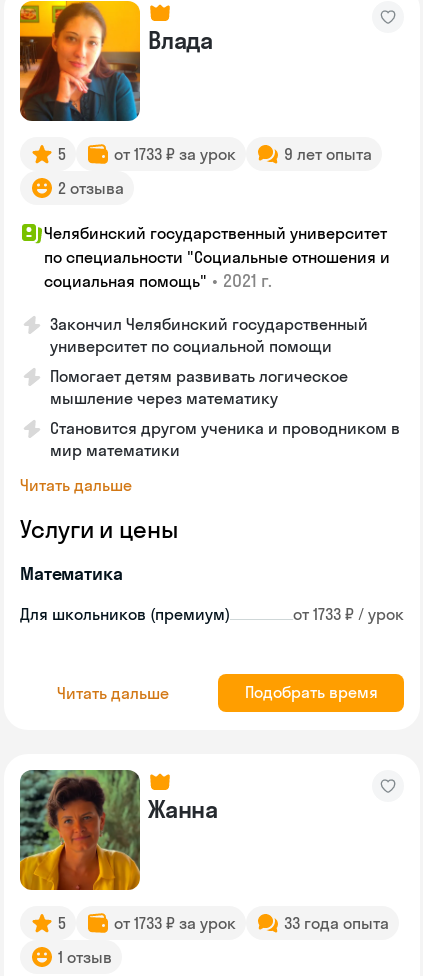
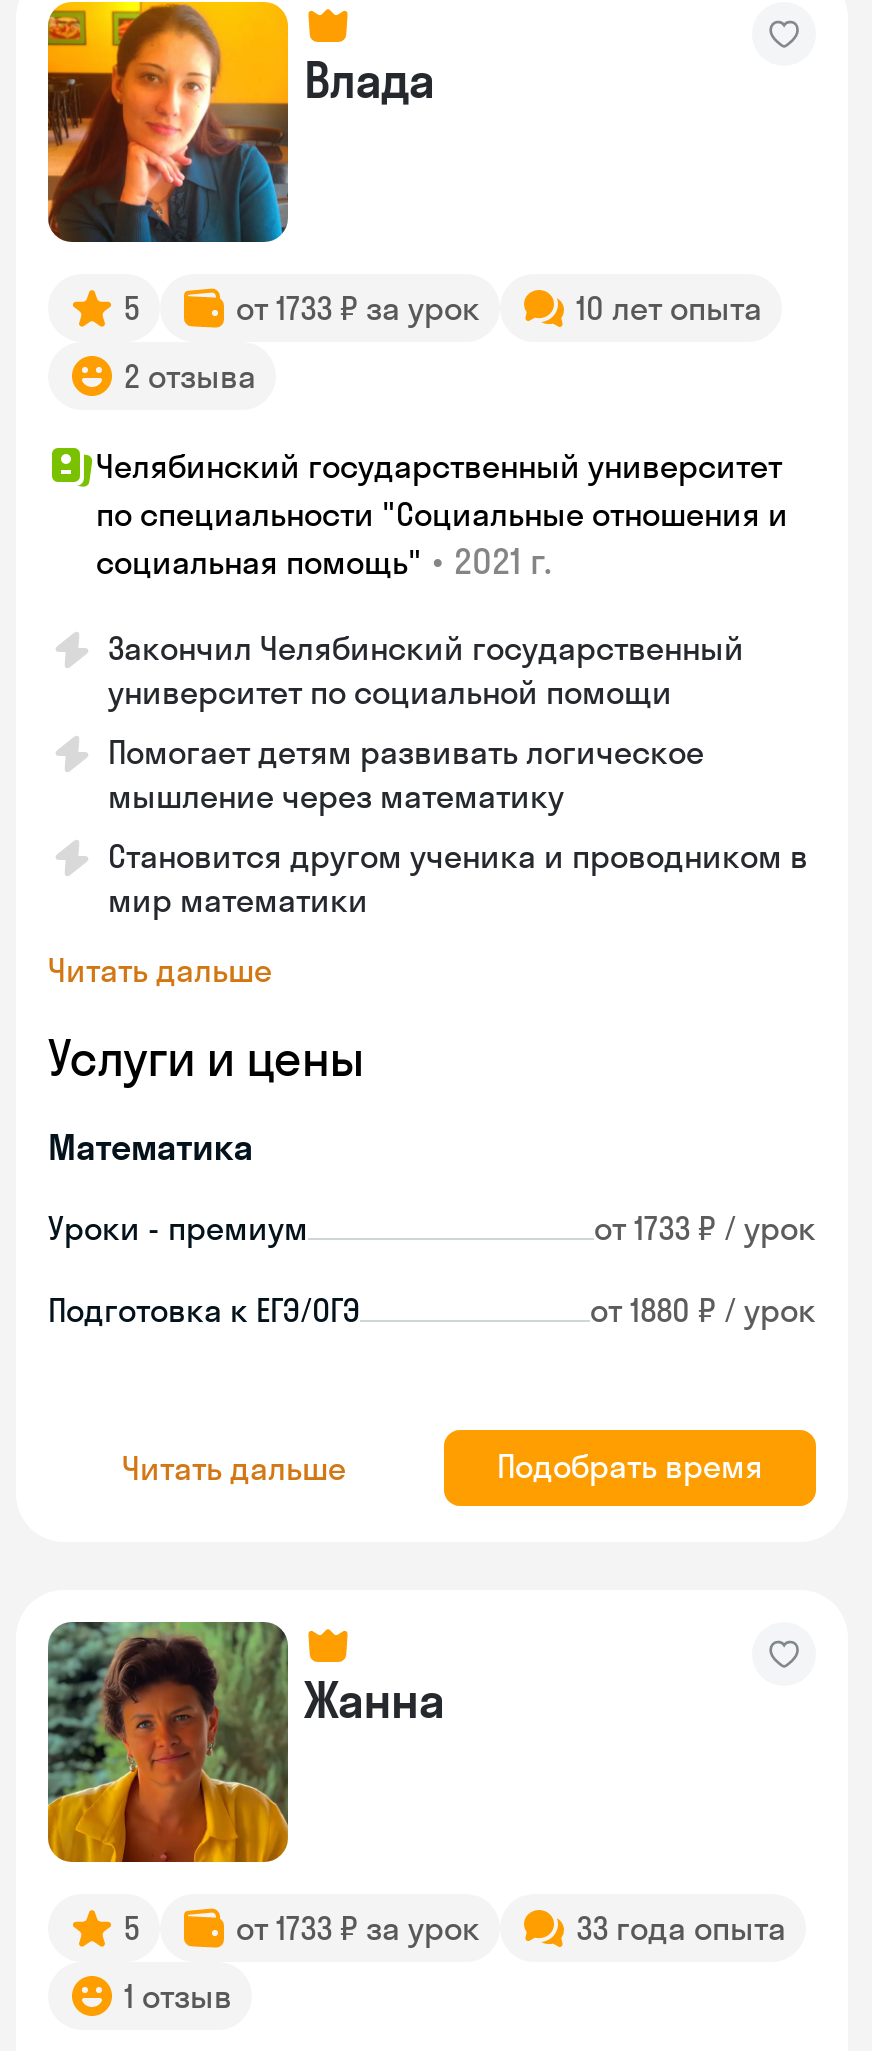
[284,144,372,164] 9 лет опыта -> [576,288,762,328] 10 лет опыта
[20,604,230,624] Для школьников (премиум) -> [48,1208,308,1248] Уроки - премиум
none -> [48,1290,816,1330] Подготовка к ЕГЭ/ОГЭ | от 1880 ₽ / урок

